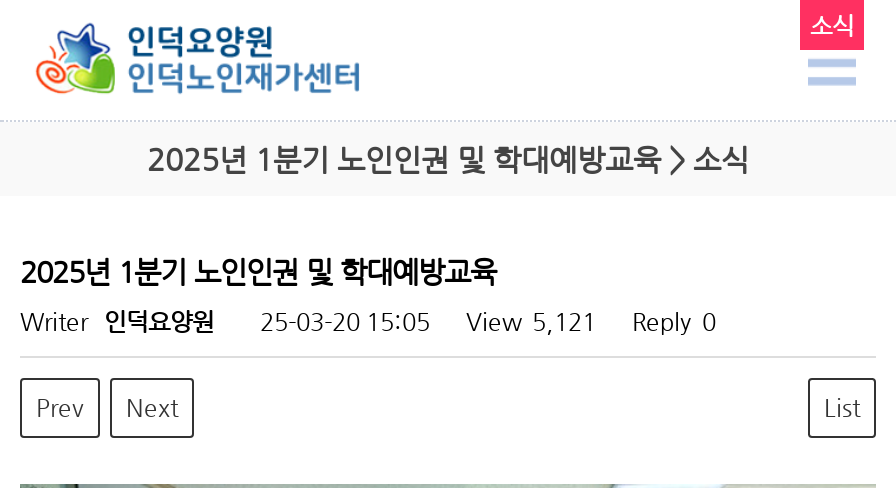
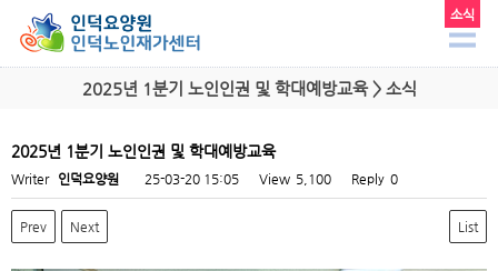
[20,308,716,336] Writer 인덕요양원 25-03-20 15:05 View 5,121 Reply 0 -> [11,171,398,187] Writer 인덕요양원 25-03-20 15:05 View 5,100 Reply 0

